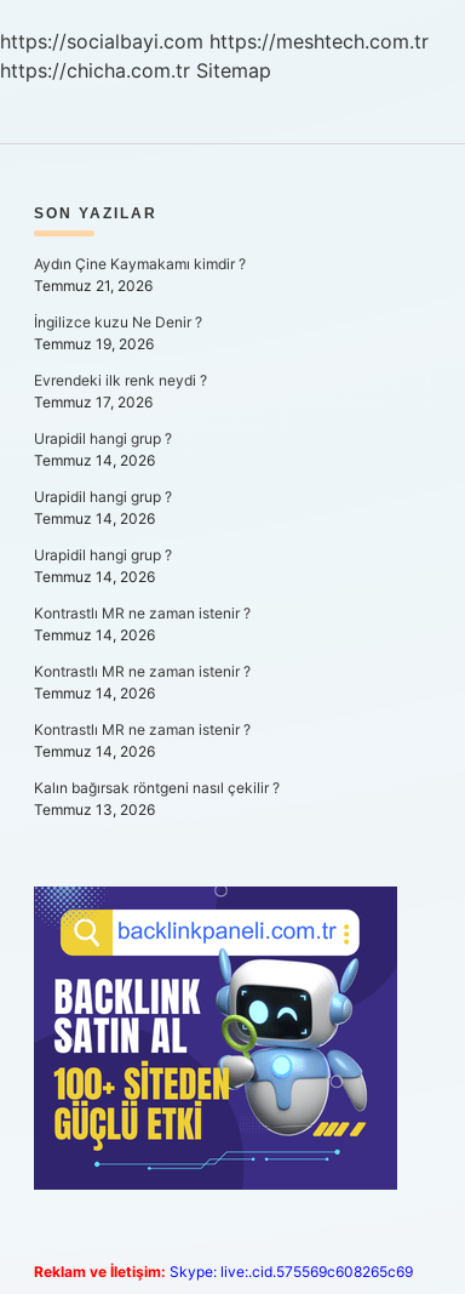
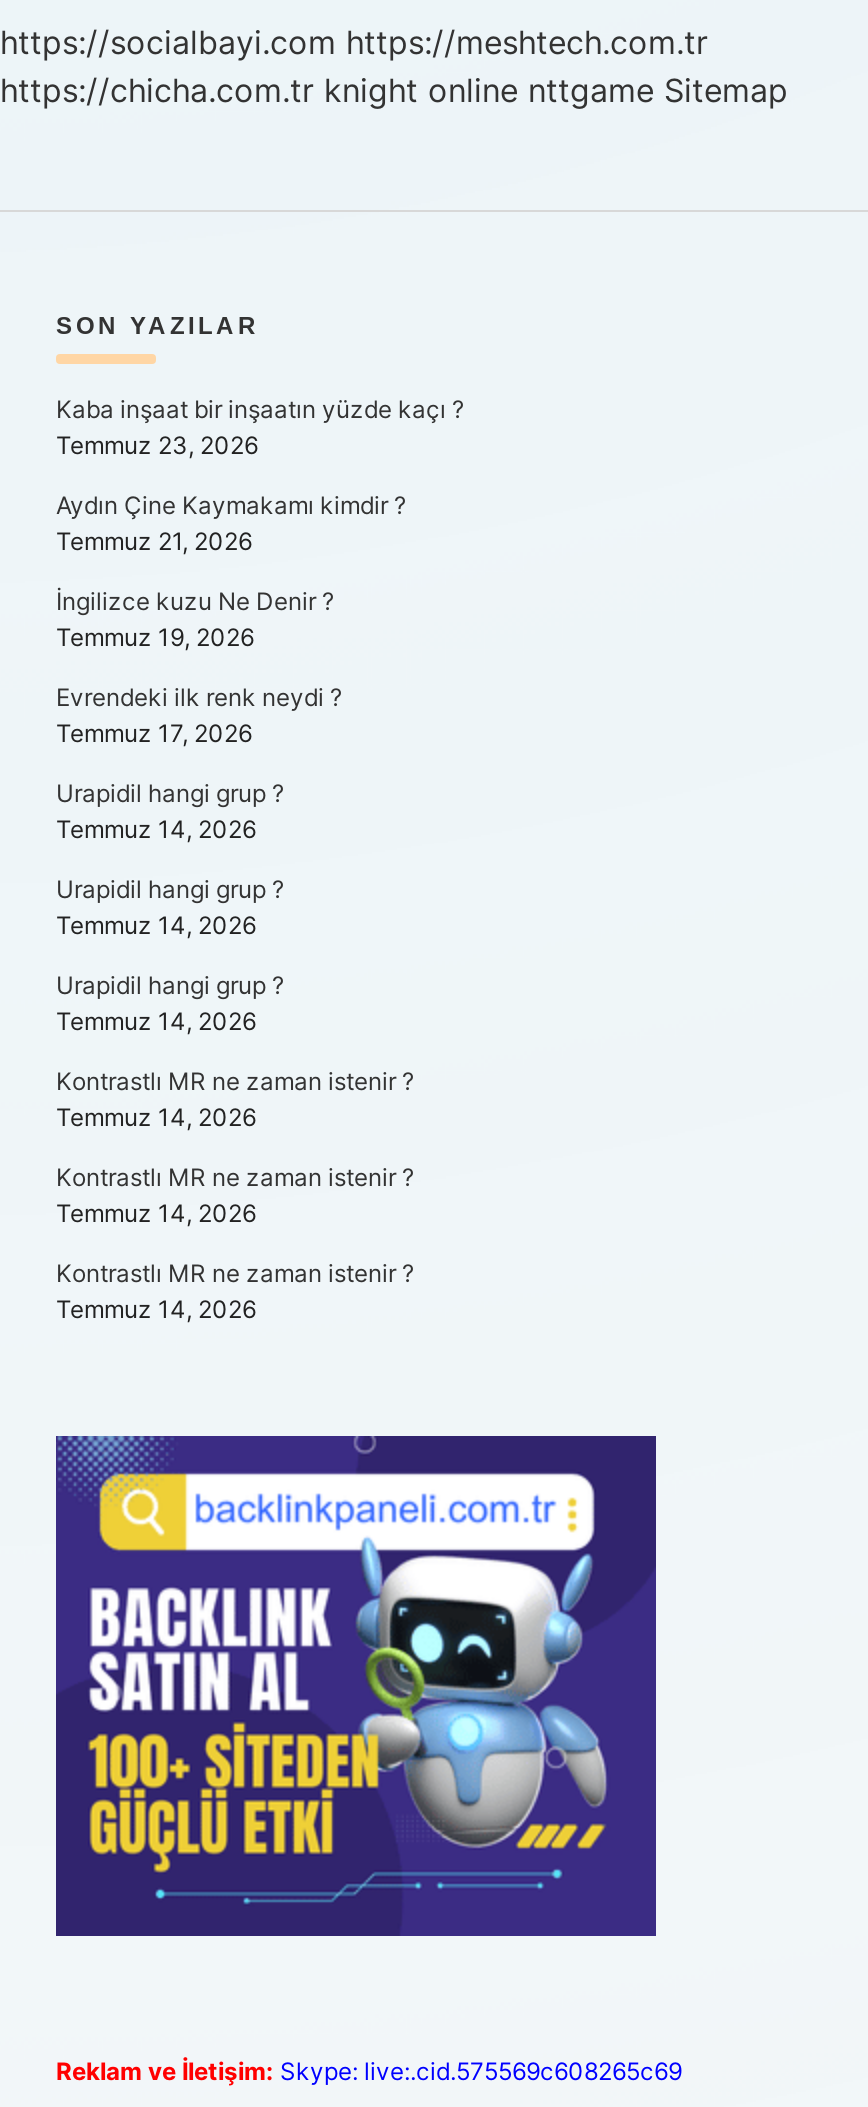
[0,58,271,82] https://chicha.com.tr Sitemap -> [0,70,788,110] https://chicha.com.tr knight online nttgame Sitemap
none -> [56,394,464,460] Kaba inşaat bir inşaatın yüzde kaçı ? | Temmuz 23, 2026
moved [34,255,251,760] -> [56,490,414,1324]: Aydın Çine Kaymakamı kimdir ? | Temmuz 21, 2026 | İngilizce kuzu Ne Denir ? | ... | Kontrastlı MR ne zaman istenir ? | Temmuz 14, 2026
[34,779,280,819] Kalın bağırsak röntgeni nasıl çekilir ? | Temmuz 13, 2026 -> none

